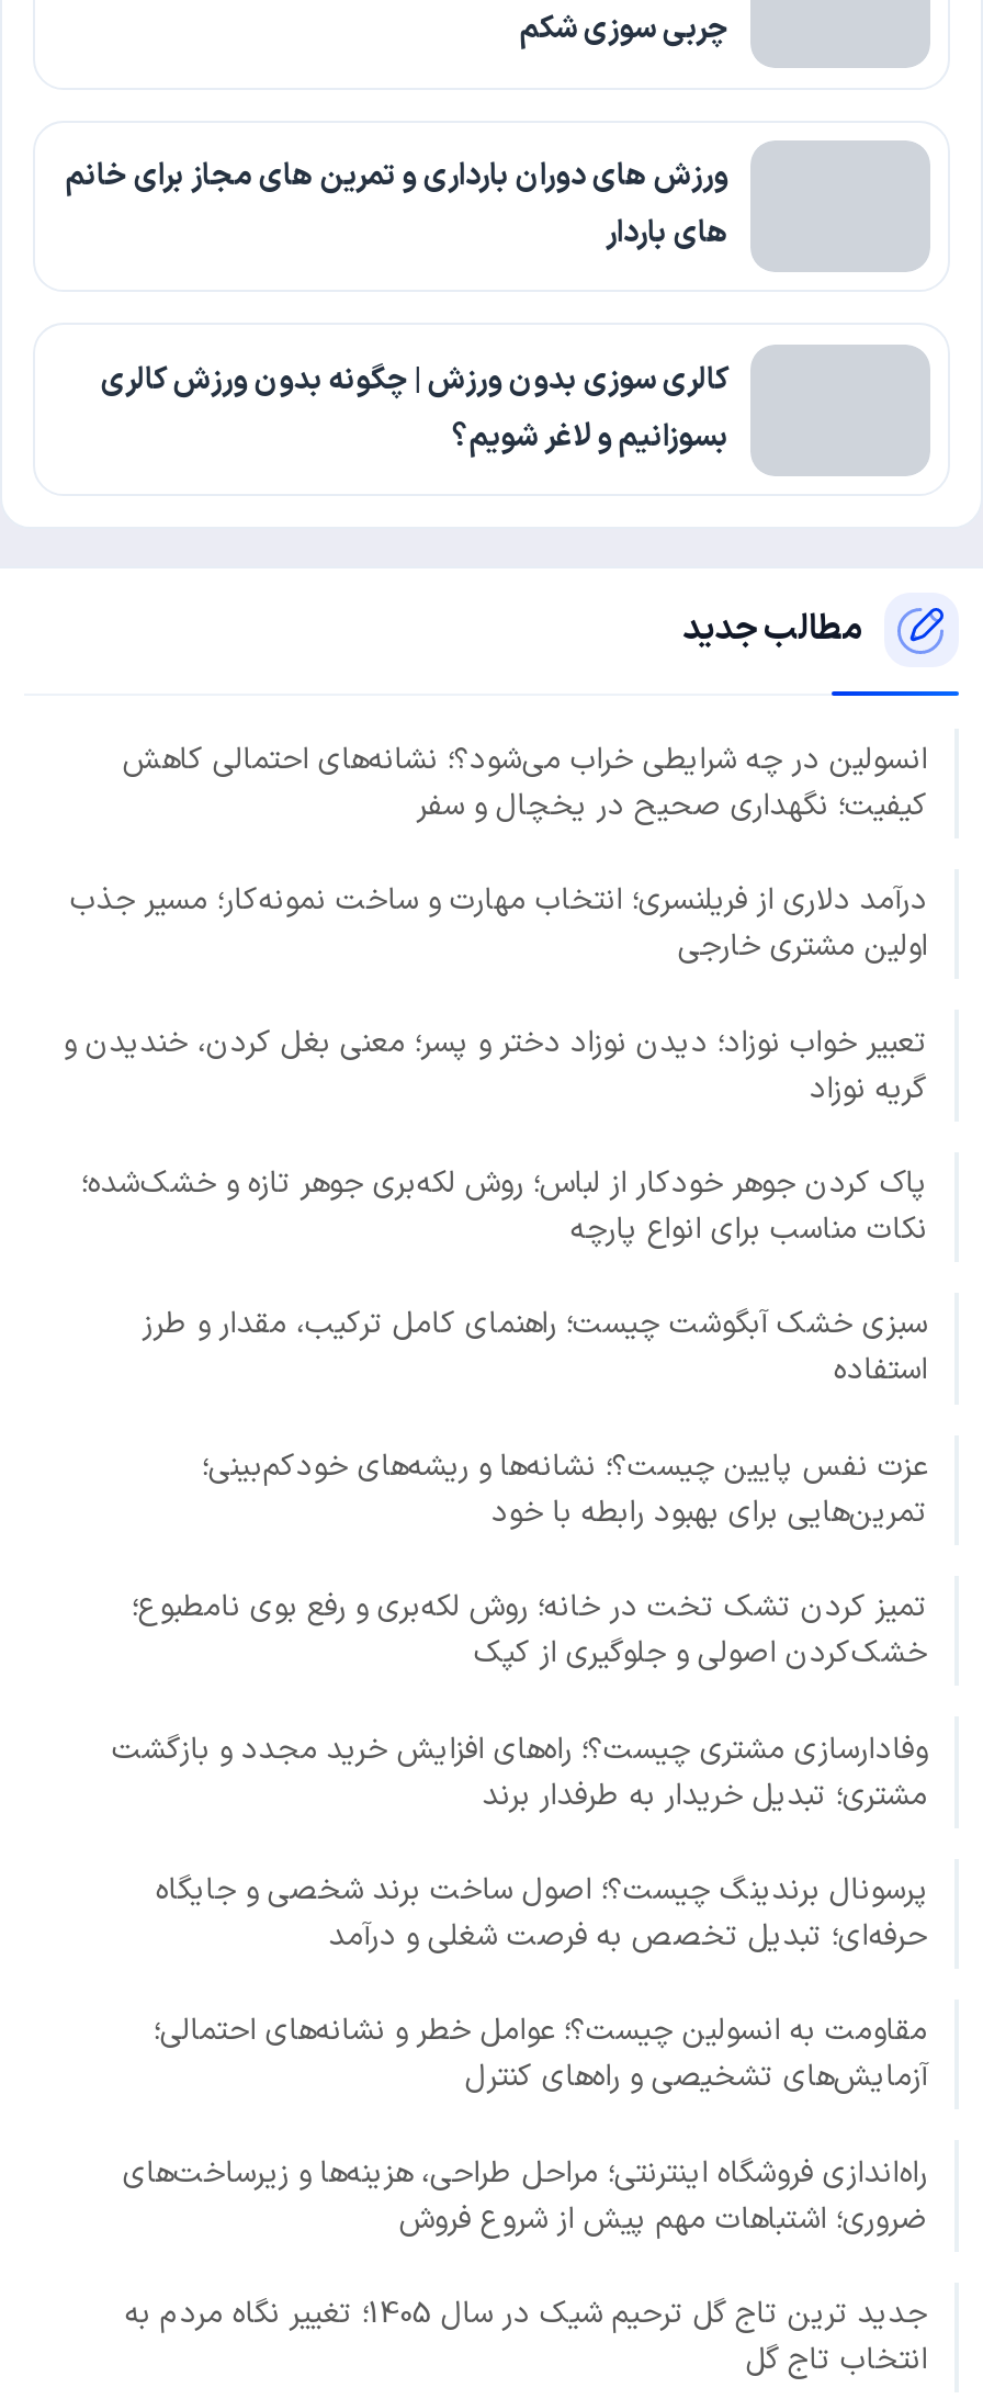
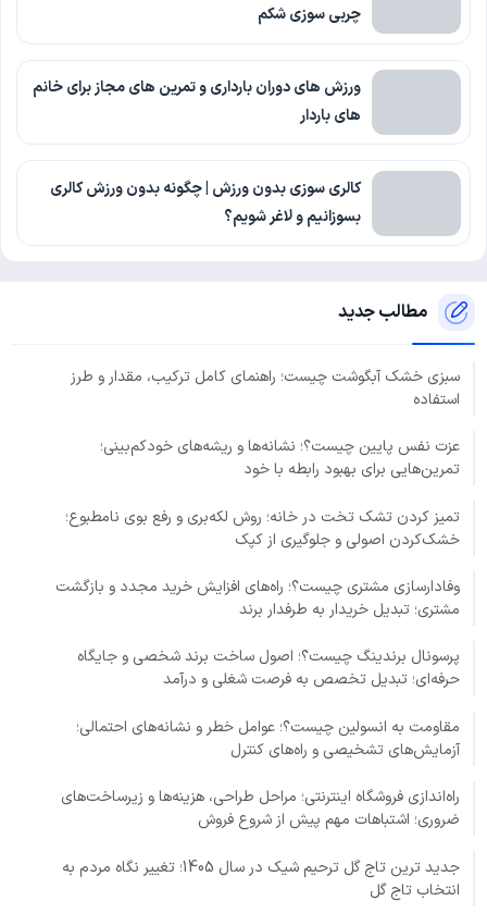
[63,737,928,1253] انسولین در چه شرایطی خراب می‌شود؟؛ نشانه‌های احتمالی کاهش | کیفیت؛ نگهداری صحیح در یخچال و سفر | درآمد دلاری از فریلنسری؛ انتخاب مهارت و ساخت نمونه‌کار؛ مسیر جذب | اولین مشتری خارجی | تعبیر خواب نوزاد؛ دیدن نوزاد دختر و پسر؛ معنی بغل کردن، خندیدن و | گریه نوزاد | پاک کردن جوهر خودکار از لباس؛ روش لکه‌بری جوهر تازه و خشک‌شده؛ | نکات مناسب برای انواع پارچه -> none

